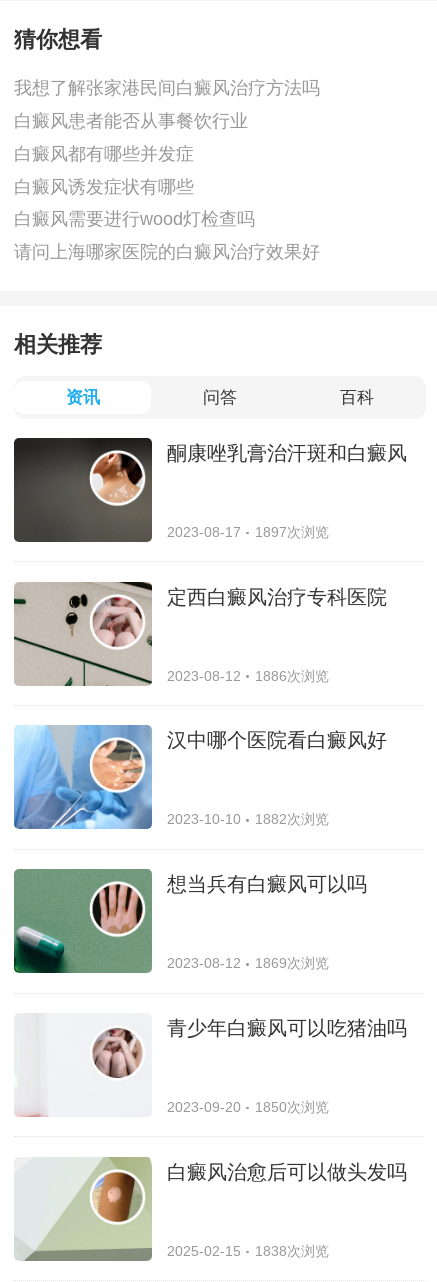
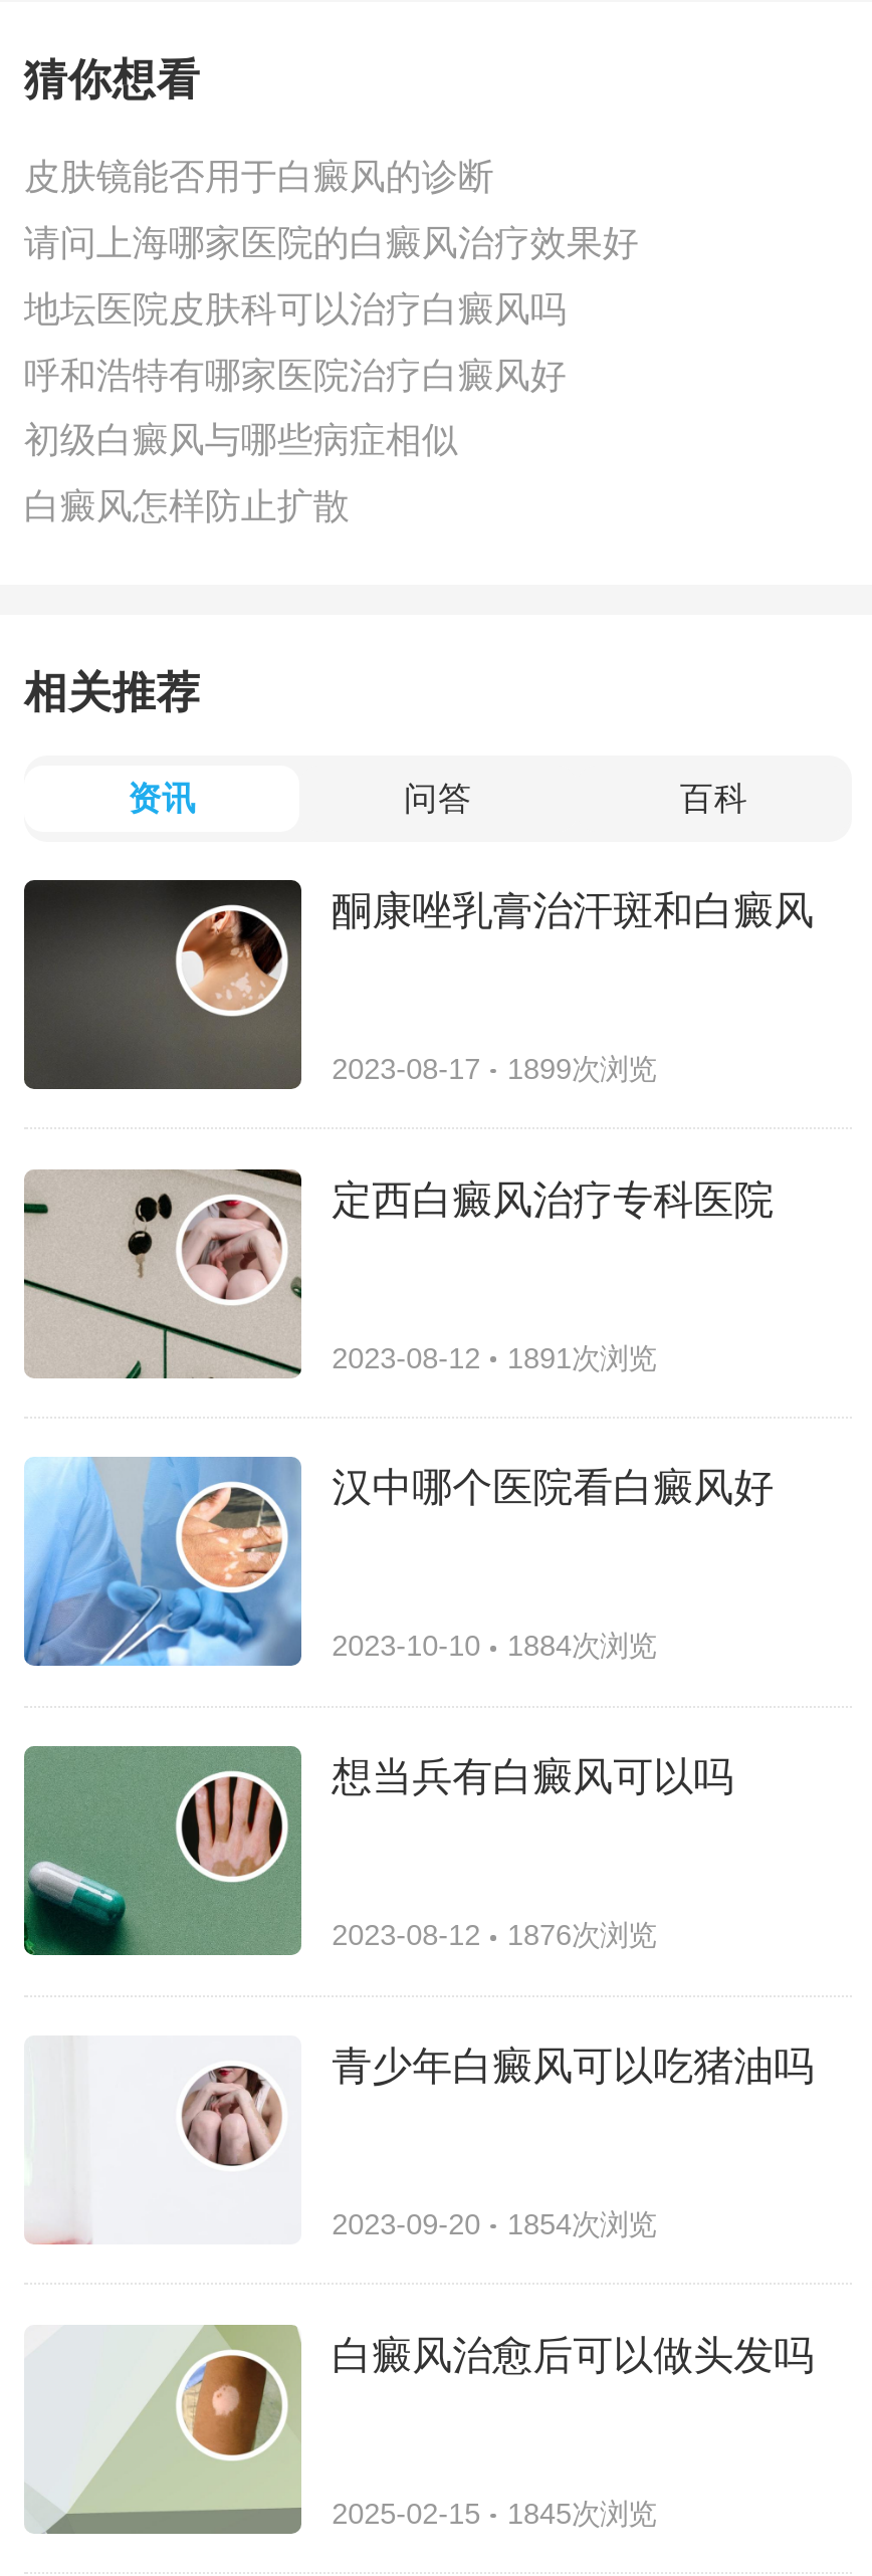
[14,78,320,229] 我想了解张家港民间白癜风治疗方法吗 | 白癜风患者能否从事餐饮行业 | 白癜风都有哪些并发症 | 白癜风诱发症状有哪些 | 白癜风需要进行wood灯检查吗 -> [24,157,494,197] 皮肤镜能否用于白癜风的诊断
moved [14,242,320,262] -> [24,223,639,263]: 请问上海哪家医院的白癜风治疗效果好
none -> [24,289,566,527] 地坛医院皮肤科可以治疗白癜风吗 | 呼和浩特有哪家医院治疗白癜风好 | 初级白癜风与哪些病症相似 | 白癜风怎样防止扩散
[167,524,328,540] 2023-08-17 1897次浏览 -> [332,1053,656,1085] 2023-08-17 1899次浏览
[167,668,328,684] 2023-08-12 1886次浏览 -> [332,1341,656,1374] 2023-08-12 1891次浏览
[167,811,328,827] 2023-10-10 1882次浏览 -> [332,1630,656,1662] 2023-10-10 1884次浏览
[167,955,328,971] 2023-08-12 1869次浏览 -> [332,1919,656,1951] 2023-08-12 1876次浏览
[167,1099,328,1115] 2023-09-20 1850次浏览 -> [332,2208,656,2240] 2023-09-20 1854次浏览
[167,1243,328,1259] 2025-02-15 1838次浏览 -> [332,2497,656,2529] 2025-02-15 1845次浏览

